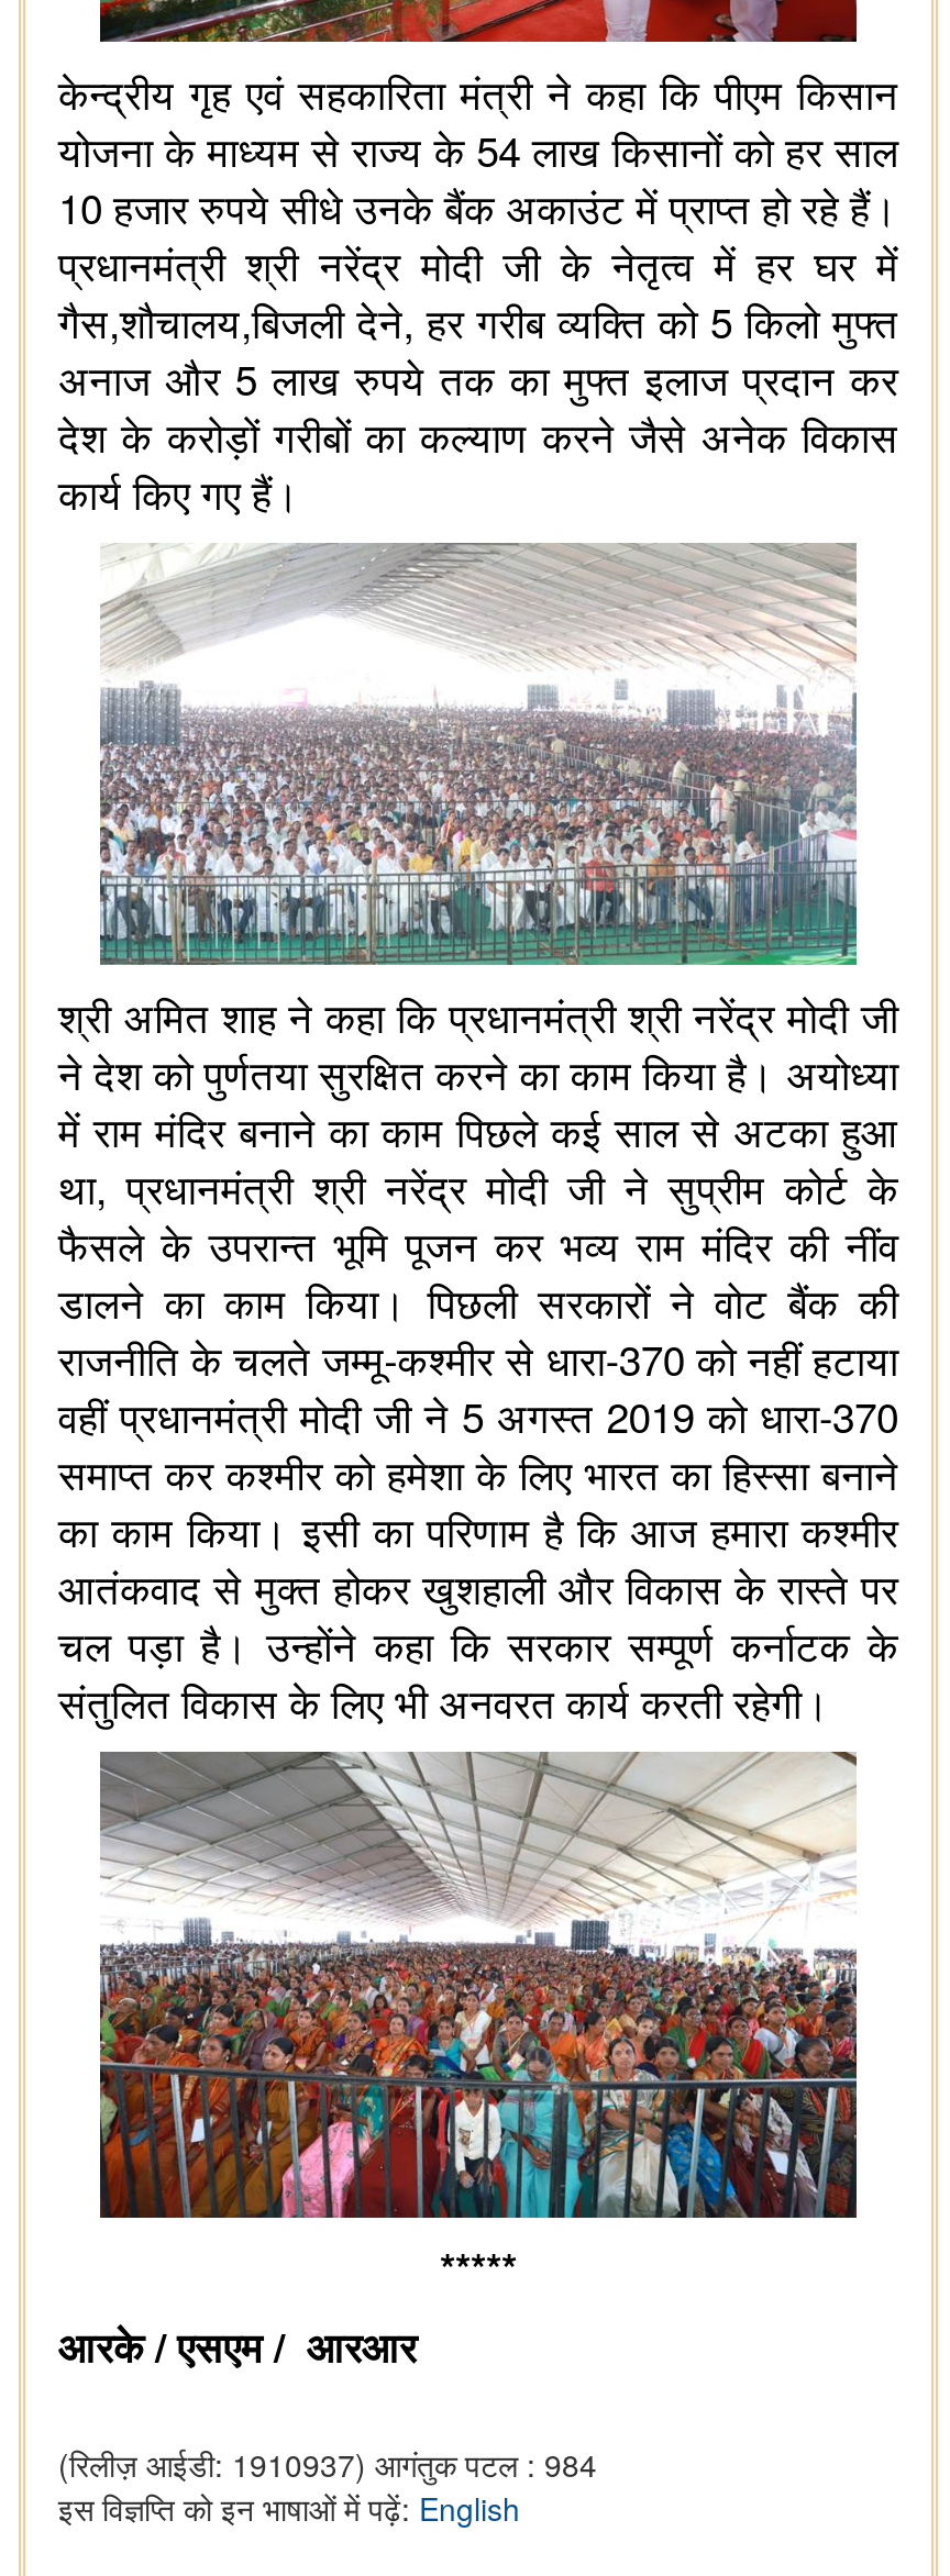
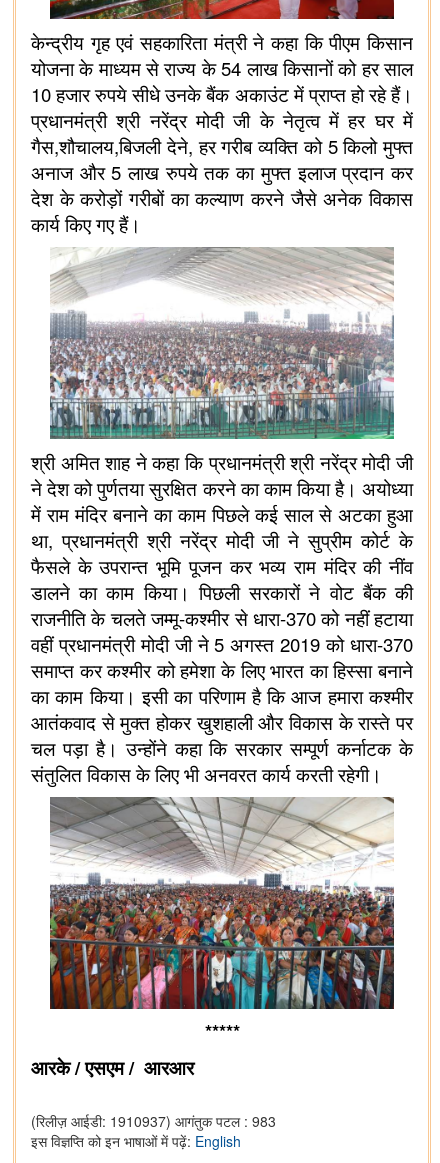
[58,2442,597,2486] (रिलीज़ आईडी: 1910937) आगंतुक पटल : 984 -> [31,1111,276,1131] (रिलीज़ आईडी: 1910937) आगंतुक पटल : 983

